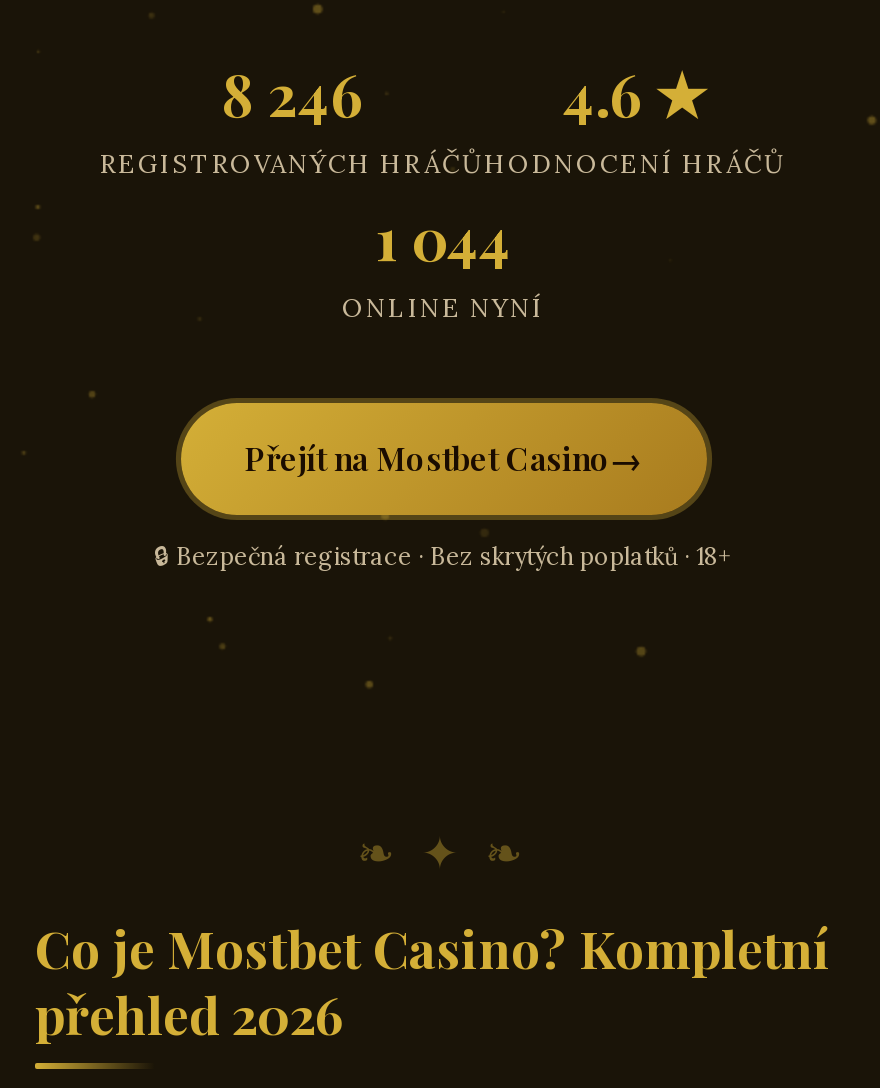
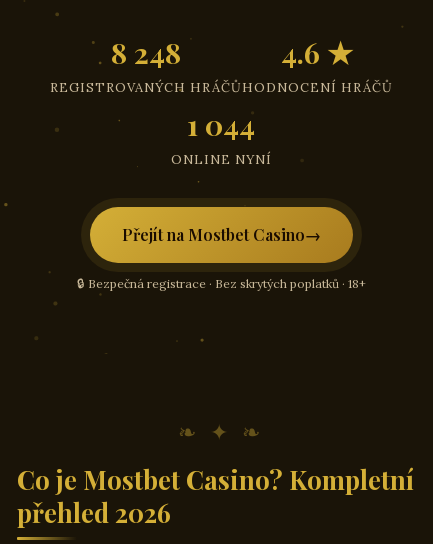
[222,55,362,131] 8 246 -> [110,33,180,71] 8 248

